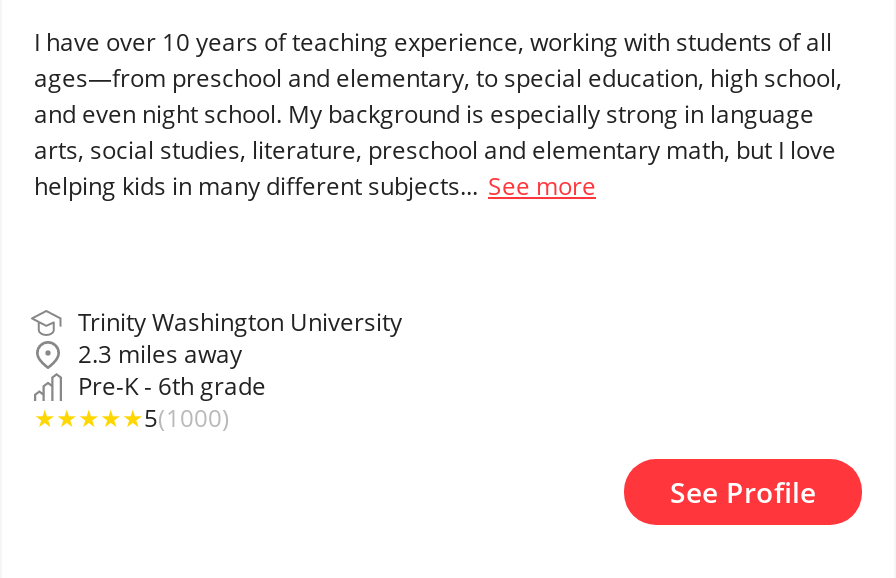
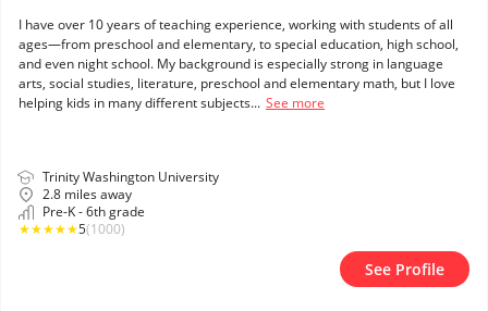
[78,337,242,371] 2.3 miles away -> [42,185,132,203] 2.8 miles away

